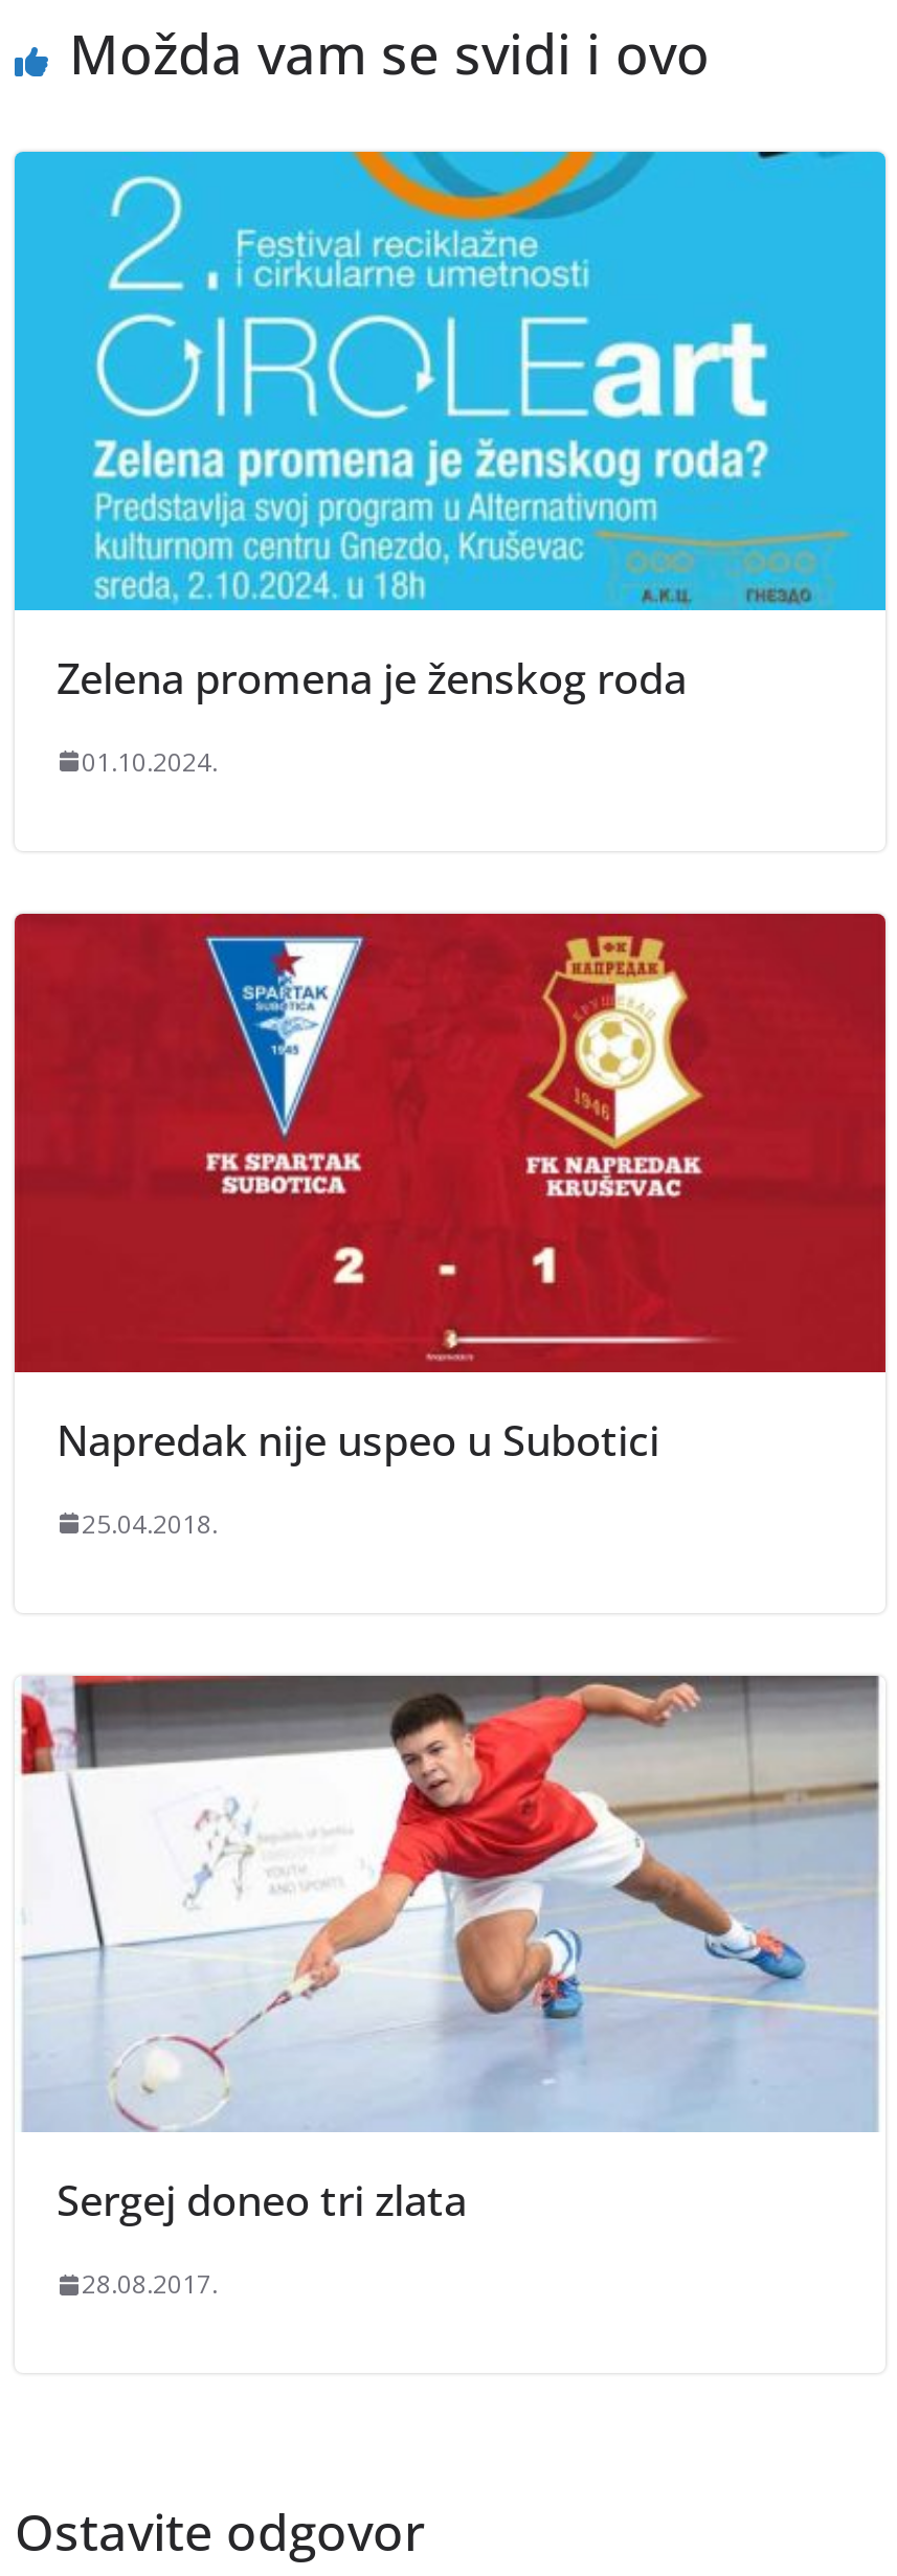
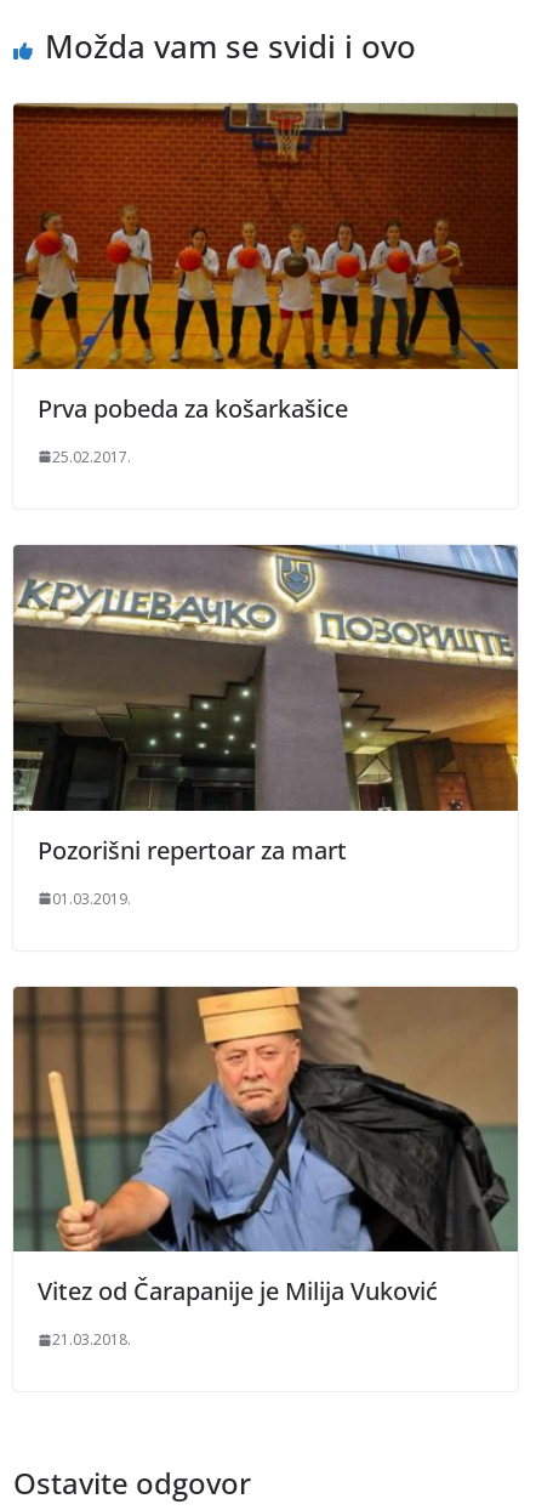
[13,150,888,706] [image] | Zelena promena je ženskog roda -> [12,102,519,425] [image] | Prva pobeda za košarkašice
[82,744,218,780] 01.10.2024. -> [52,447,131,467] 25.02.2017.
[13,912,888,1468] [image] | Napredak nije uspeo u Subotici -> [12,544,519,866] [image] | Pozorišni repertoar za mart
[82,1505,218,1541] 25.04.2018. -> [52,888,131,909] 01.03.2019.
[15,1674,885,2229] [image] | Sergej doneo tri zlata -> [12,986,519,1308] [image] | Vitez od Čarapanije je Milija Vuković
[82,2267,218,2302] 28.08.2017. -> [52,1329,131,1350] 21.03.2018.

